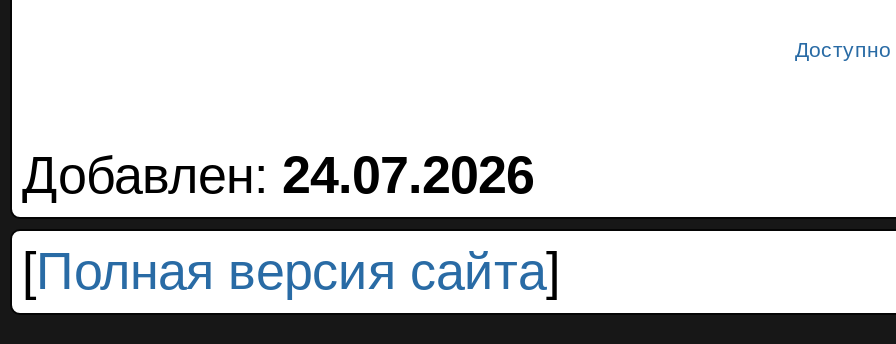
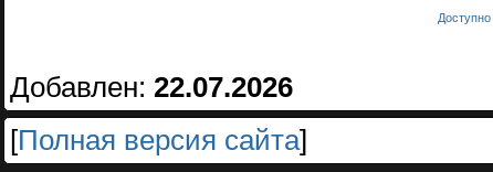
[22,144,534,204] Добавлен: 24.07.2026 -> [10,70,293,103] Добавлен: 22.07.2026

